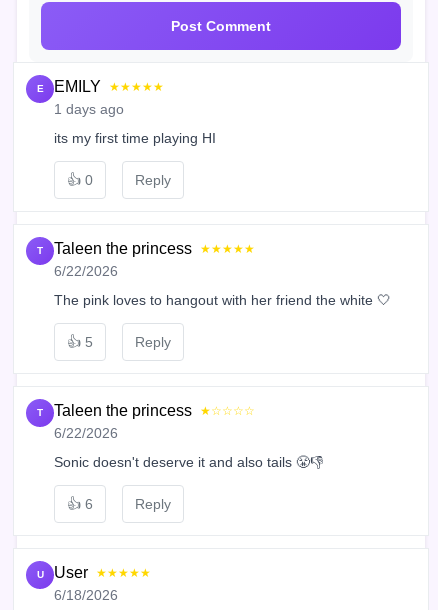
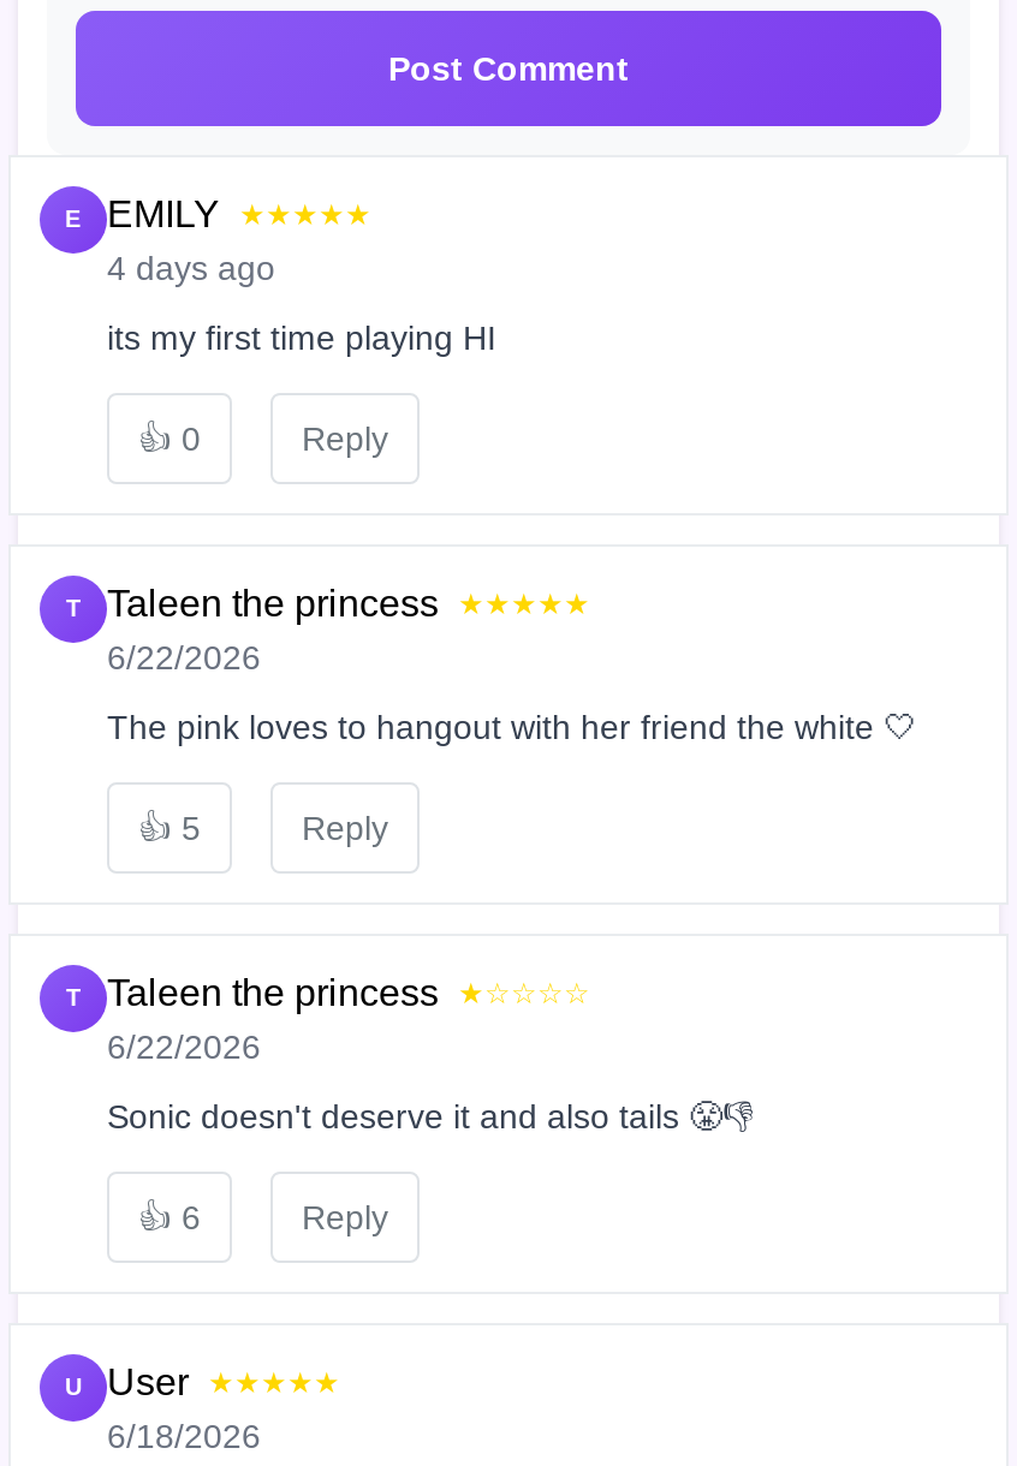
[54,101,124,117] 1 days ago -> [107,249,275,288] 4 days ago

